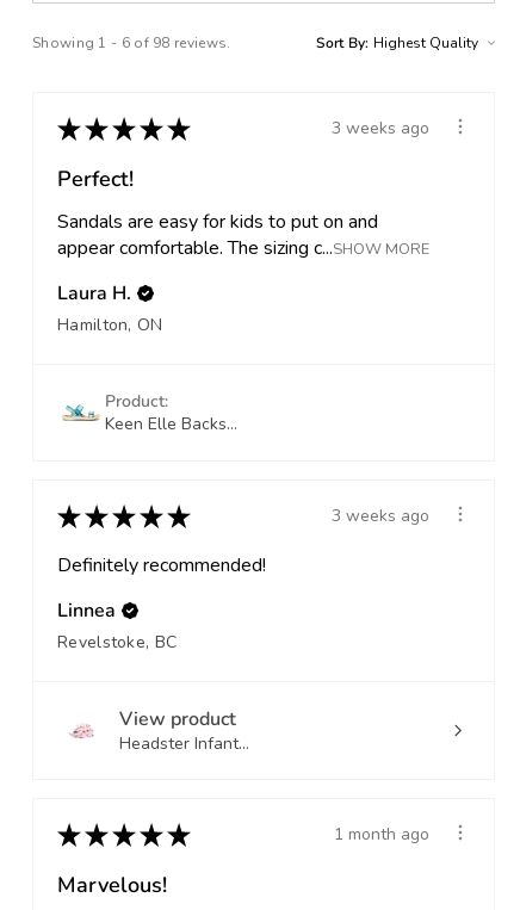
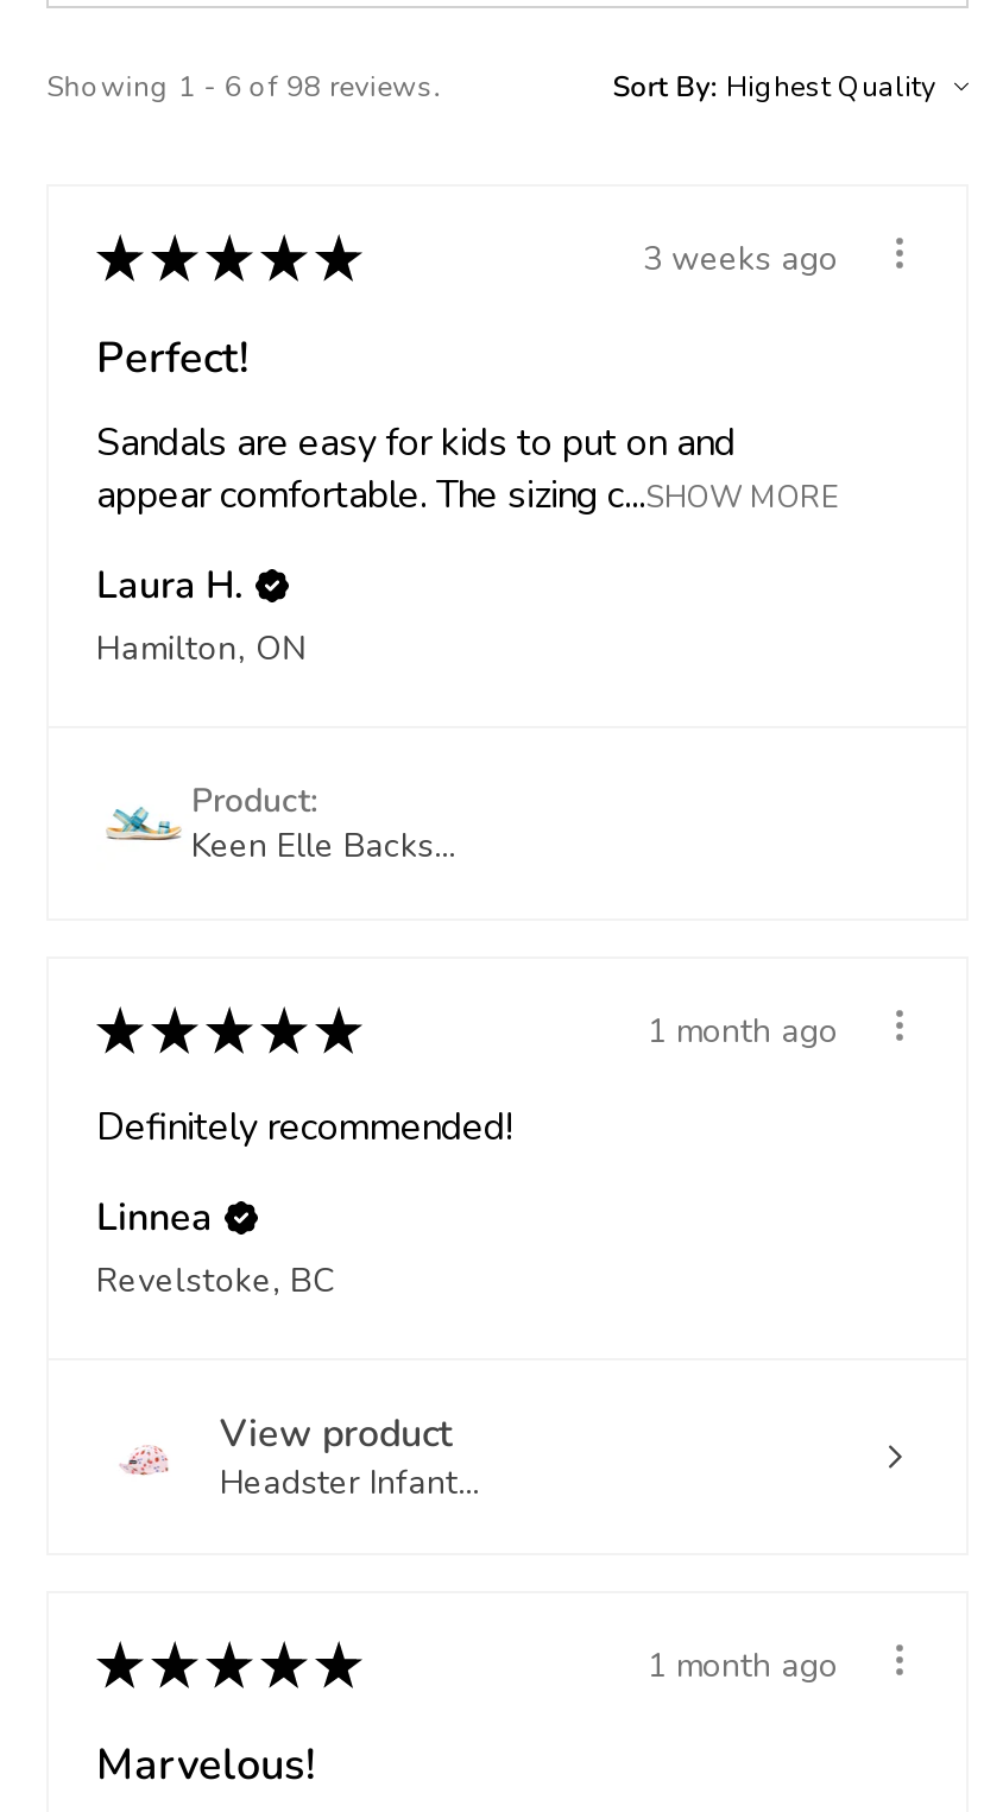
[332,505,429,528] 3 weeks ago -> [648,1009,838,1054] 1 month ago

